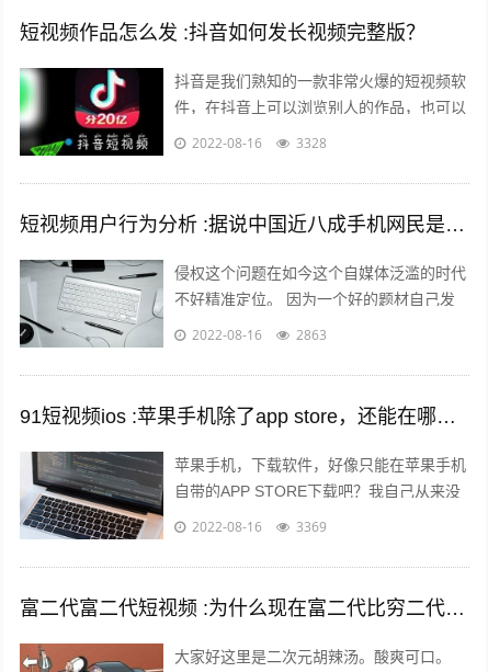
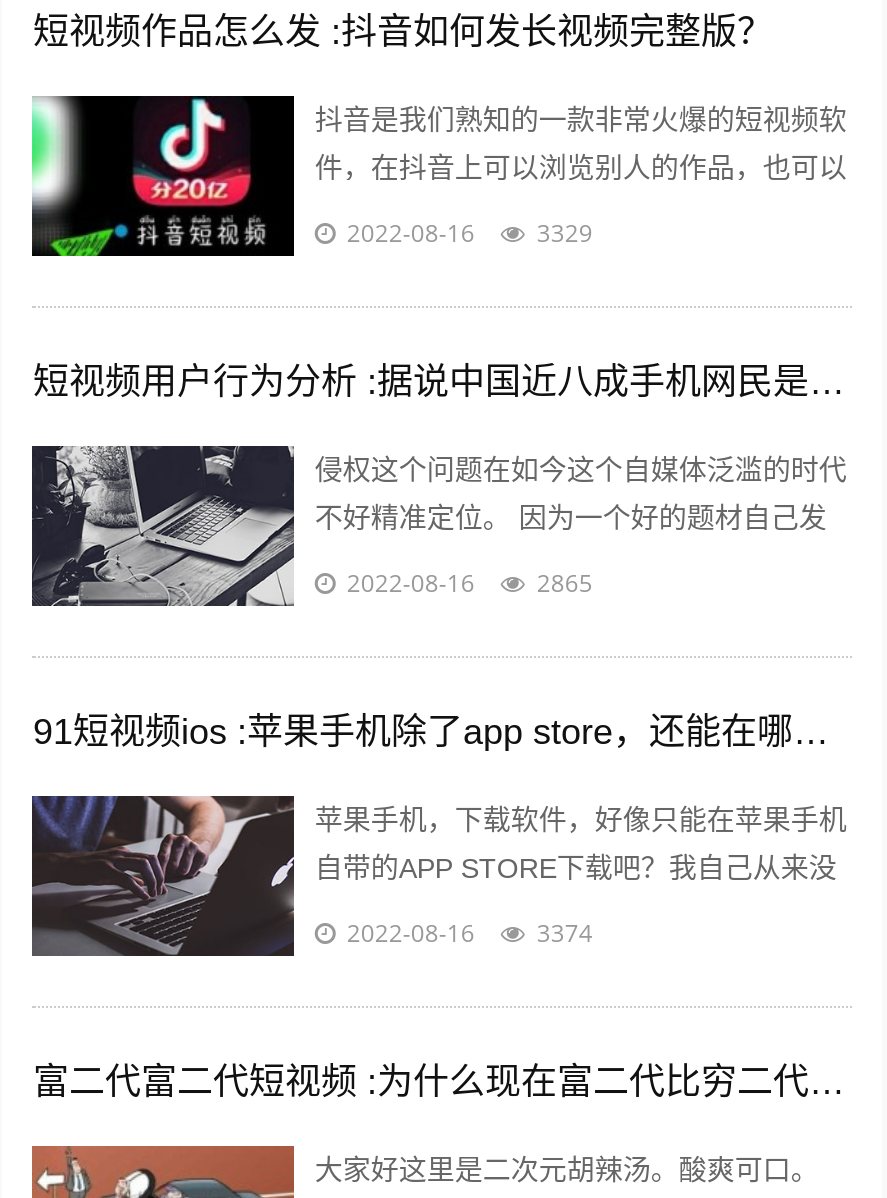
[297,134,327,152] 3328 -> [537,216,593,250] 3329
[20,260,163,346] [image] -> [32,446,296,606] [image]
[297,326,327,344] 2863 -> [537,566,593,600] 2865
[20,451,163,539] [image] -> [30,794,296,958] [image]
[297,517,327,536] 3369 -> [537,916,593,950] 3374

